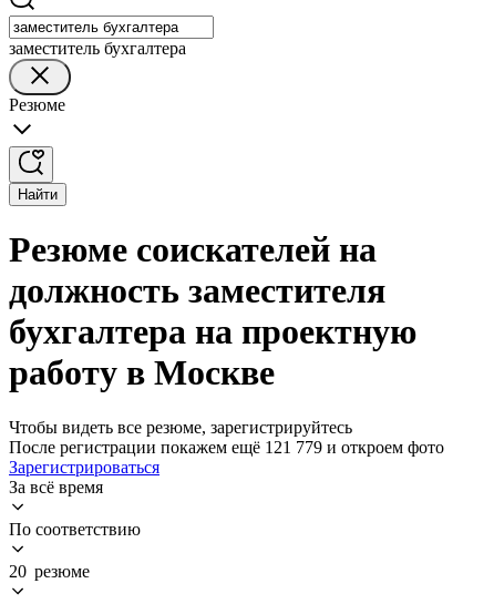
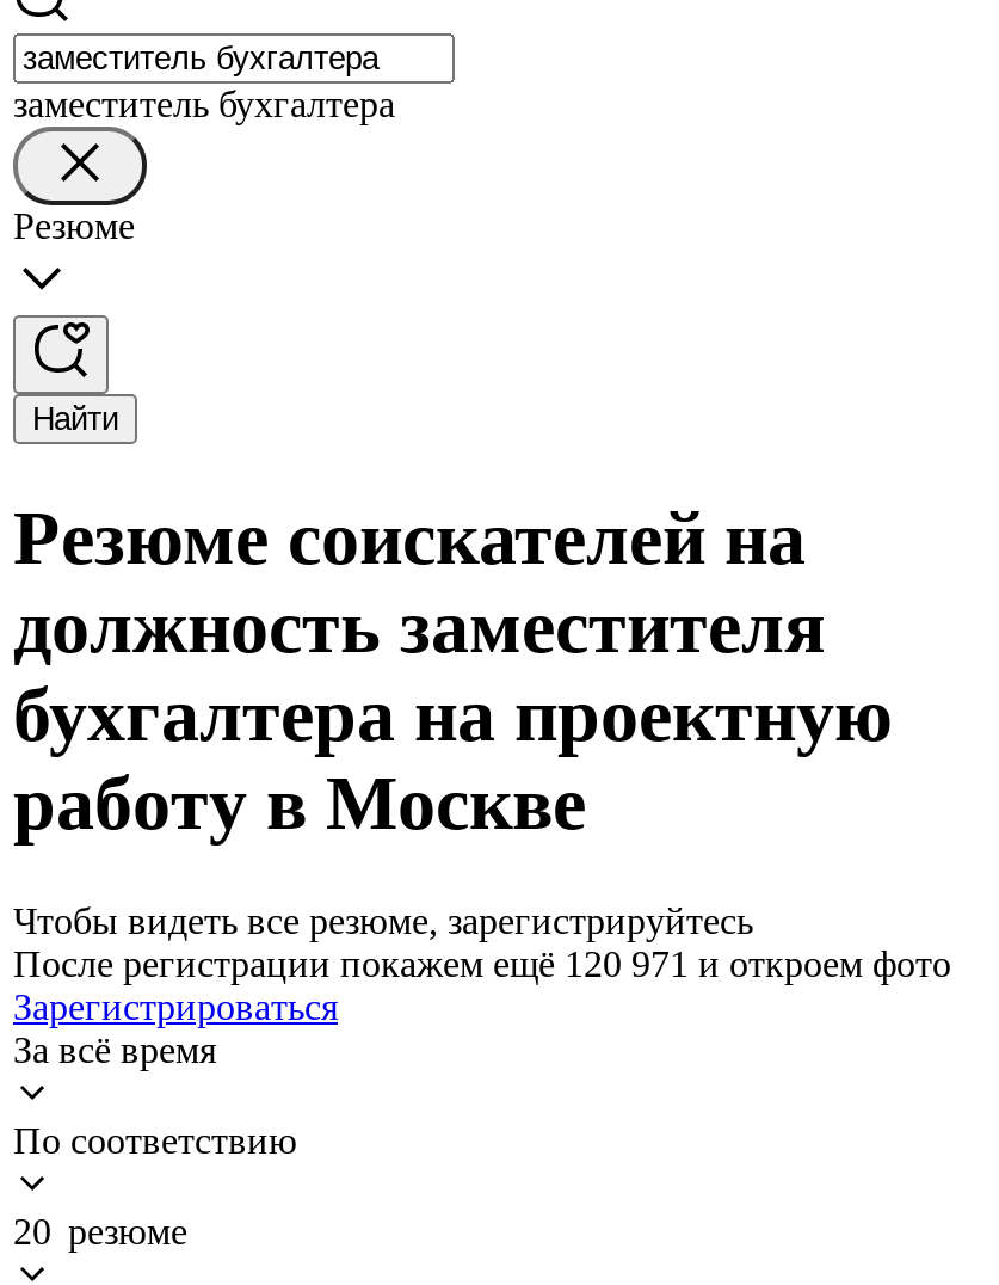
[9,438,444,456] После регистрации покажем ещё 121 779 и откроем фото -> [13,943,951,984] После регистрации покажем ещё 120 971 и откроем фото

